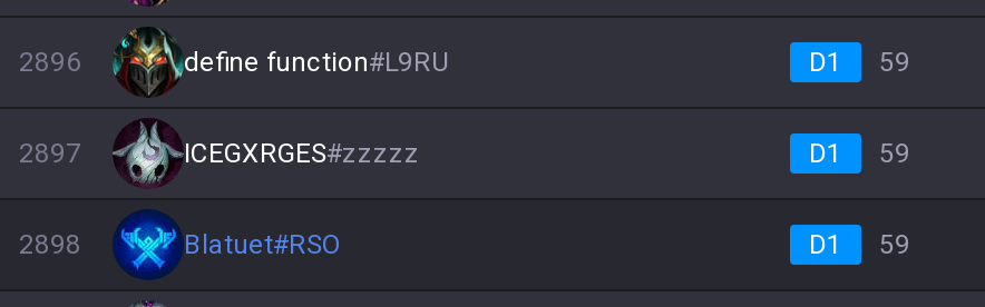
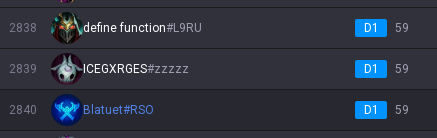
[19,47,81,78] 2896 -> [9,21,37,35] 2838
[19,138,81,169] 2897 -> [9,62,37,76] 2839
[19,229,81,260] 2898 -> [9,103,37,117] 2840

